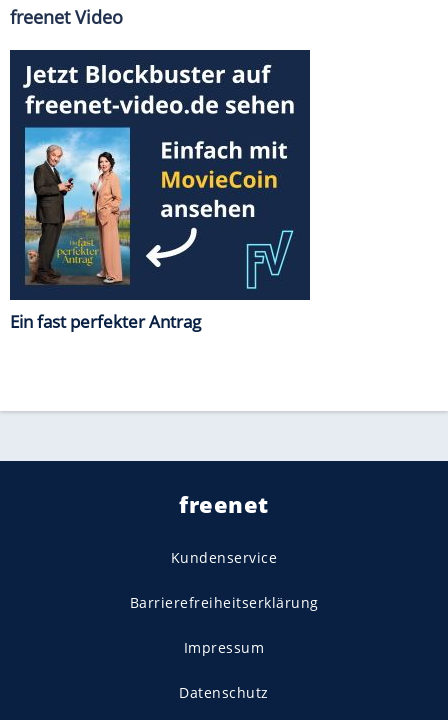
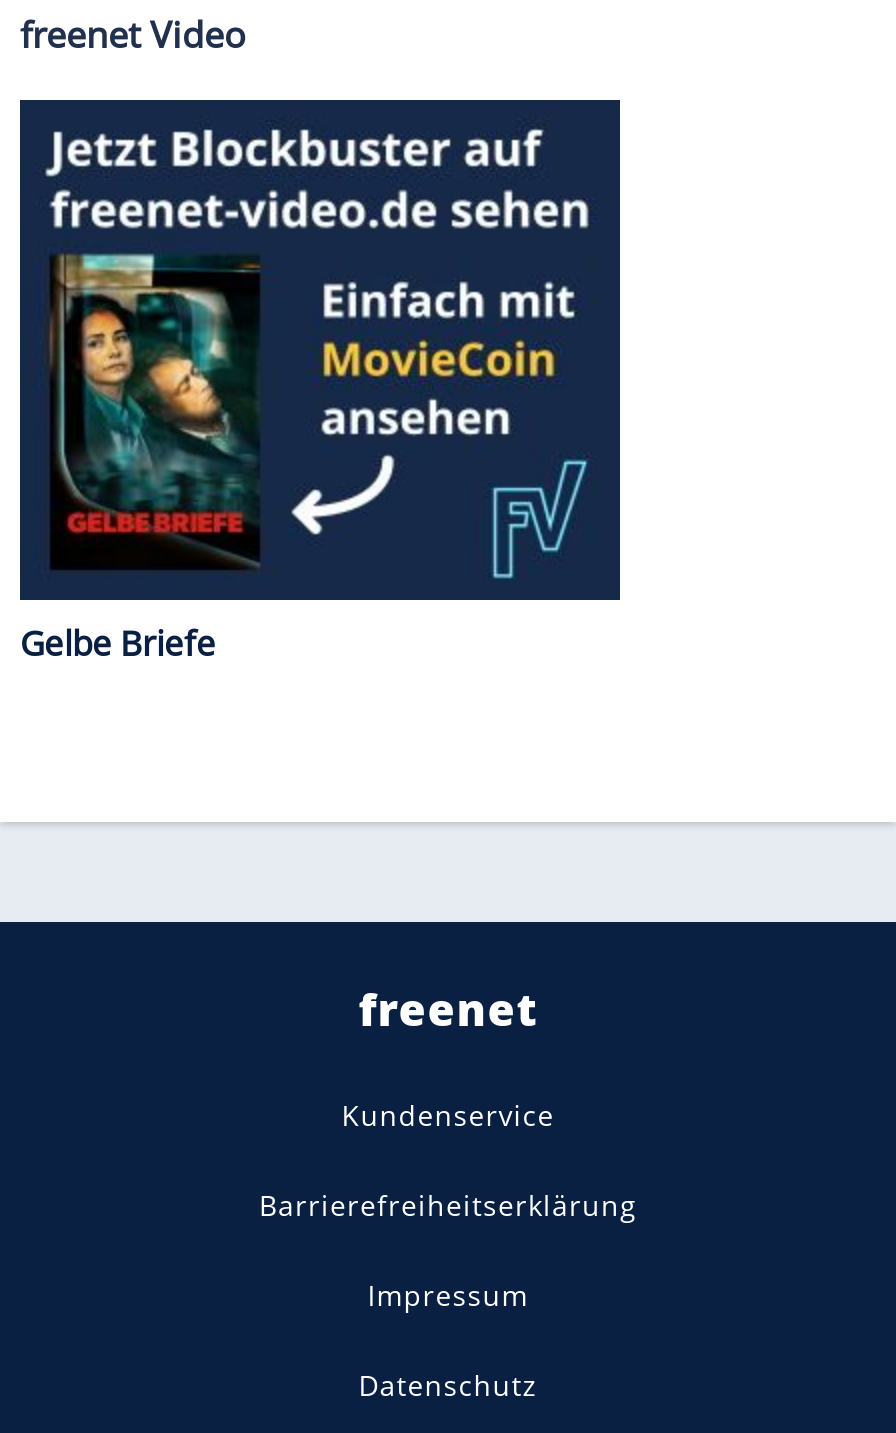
[10,126,201,333] [image] | Ein fast perfekter Antrag -> [20,252,262,667] [image] | Gelbe Briefe

